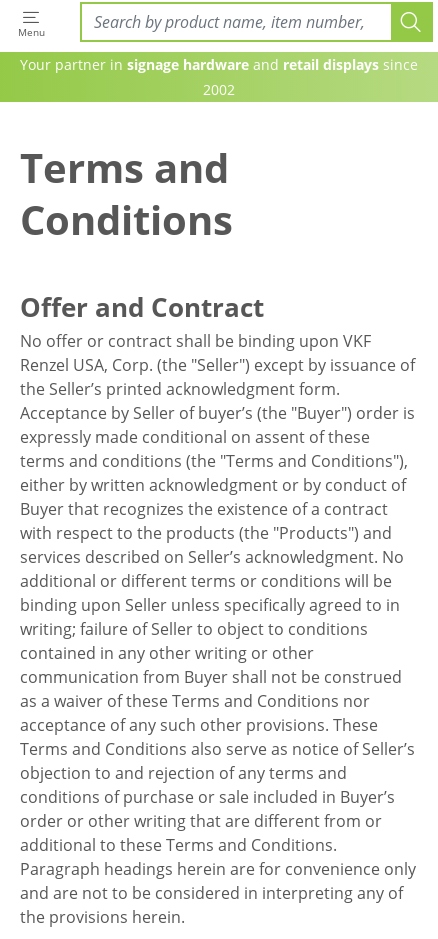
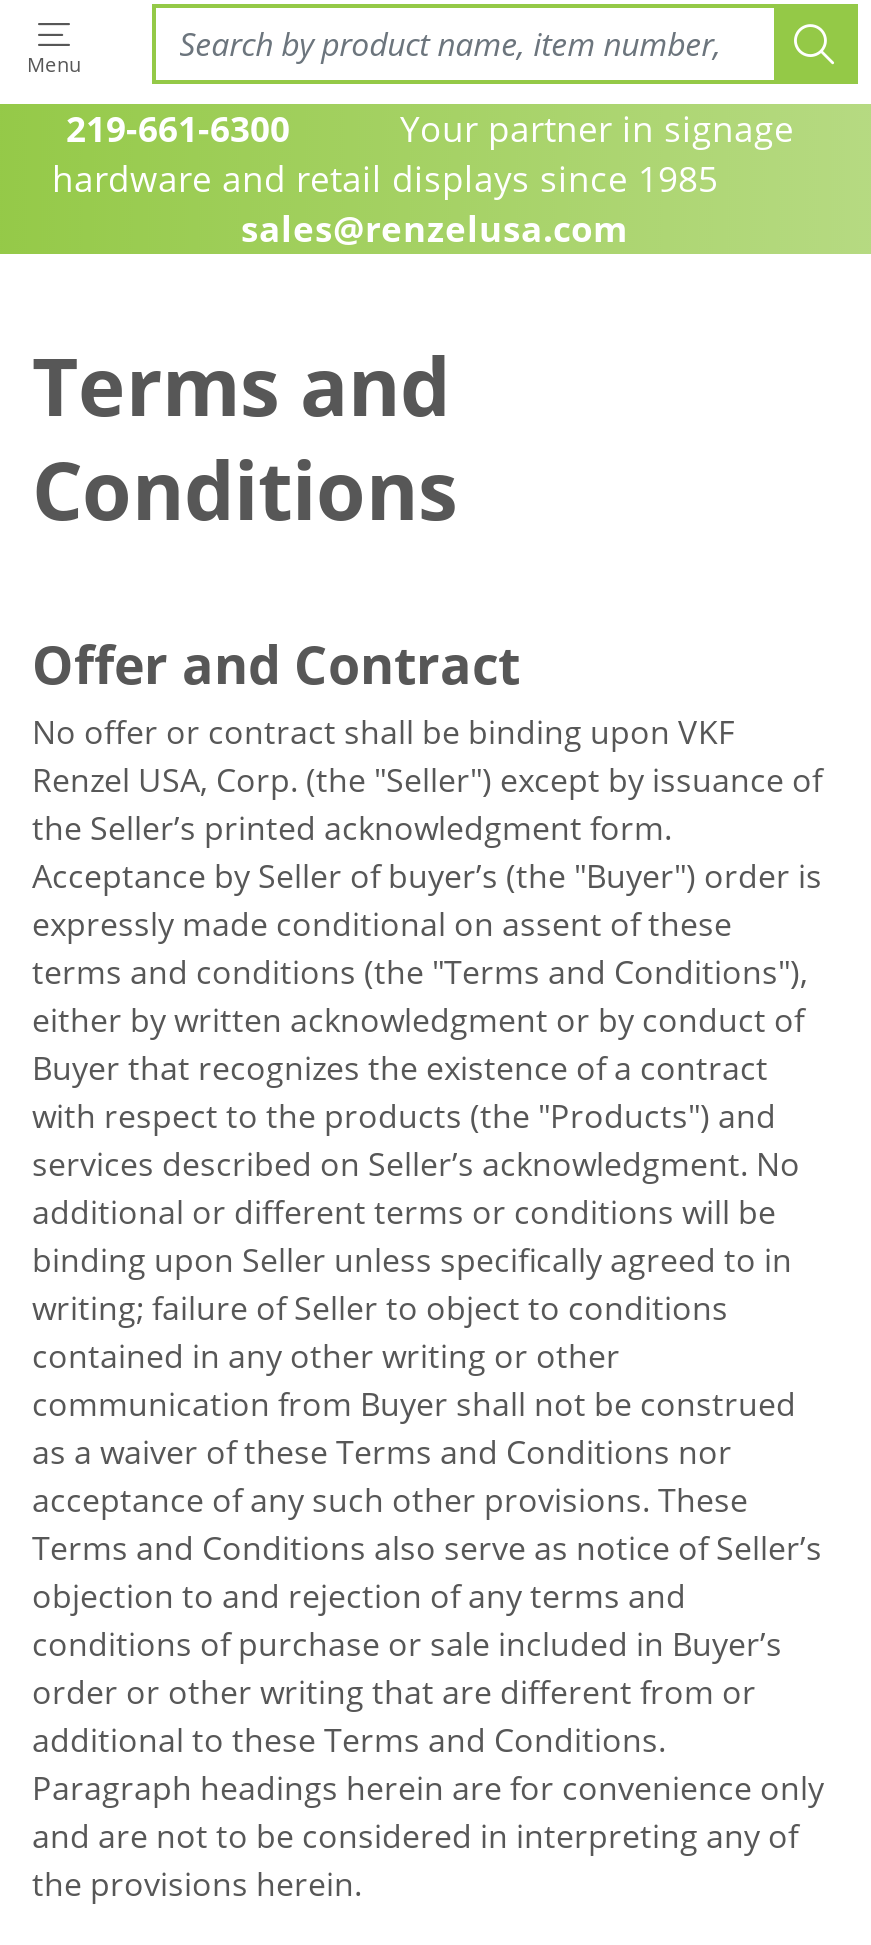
[20,55,418,99] Your partner in signage hardware and retail displays since | 2002 -> [52,104,808,252] 219-661-6300Your partner in signage | hardware and retail displays since 1985 | sales@renzelusa.com

